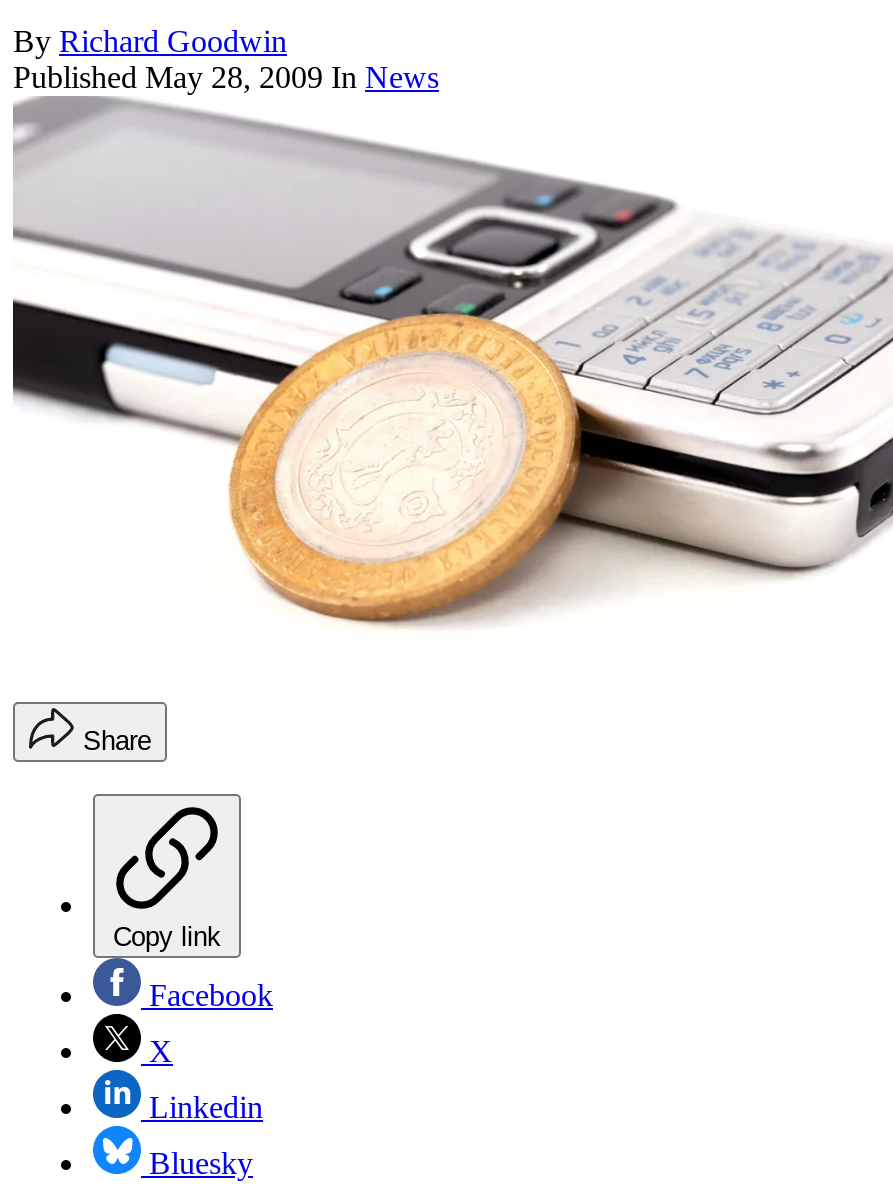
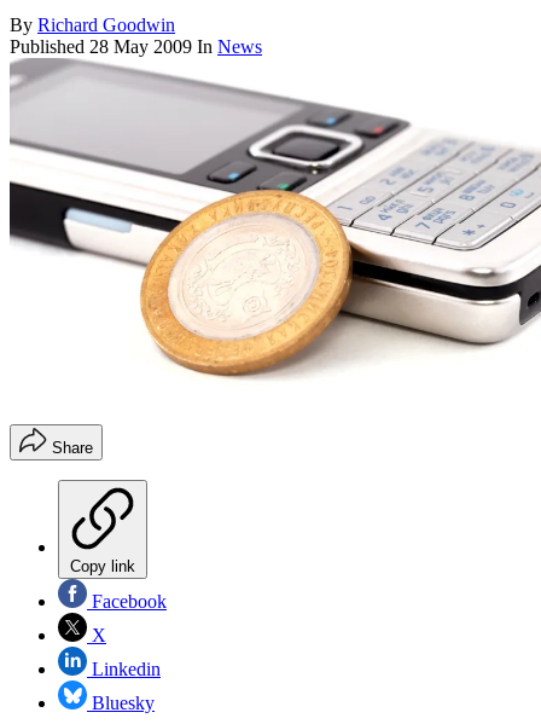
[13,61,439,95] Published May 28, 2009 In News -> [10,37,262,57] Published 28 May 2009 In News

